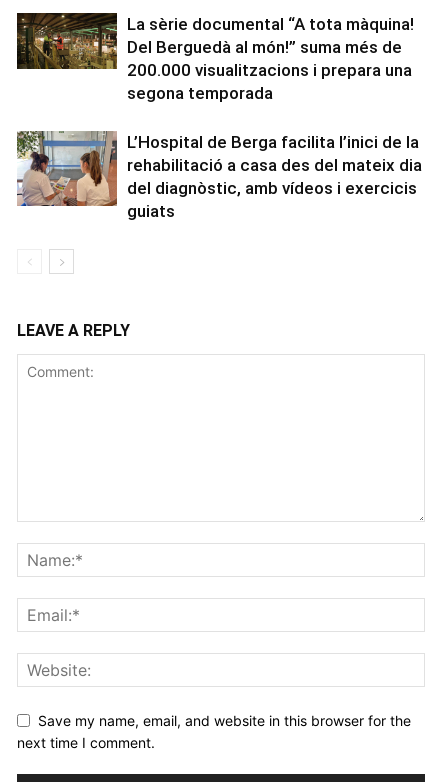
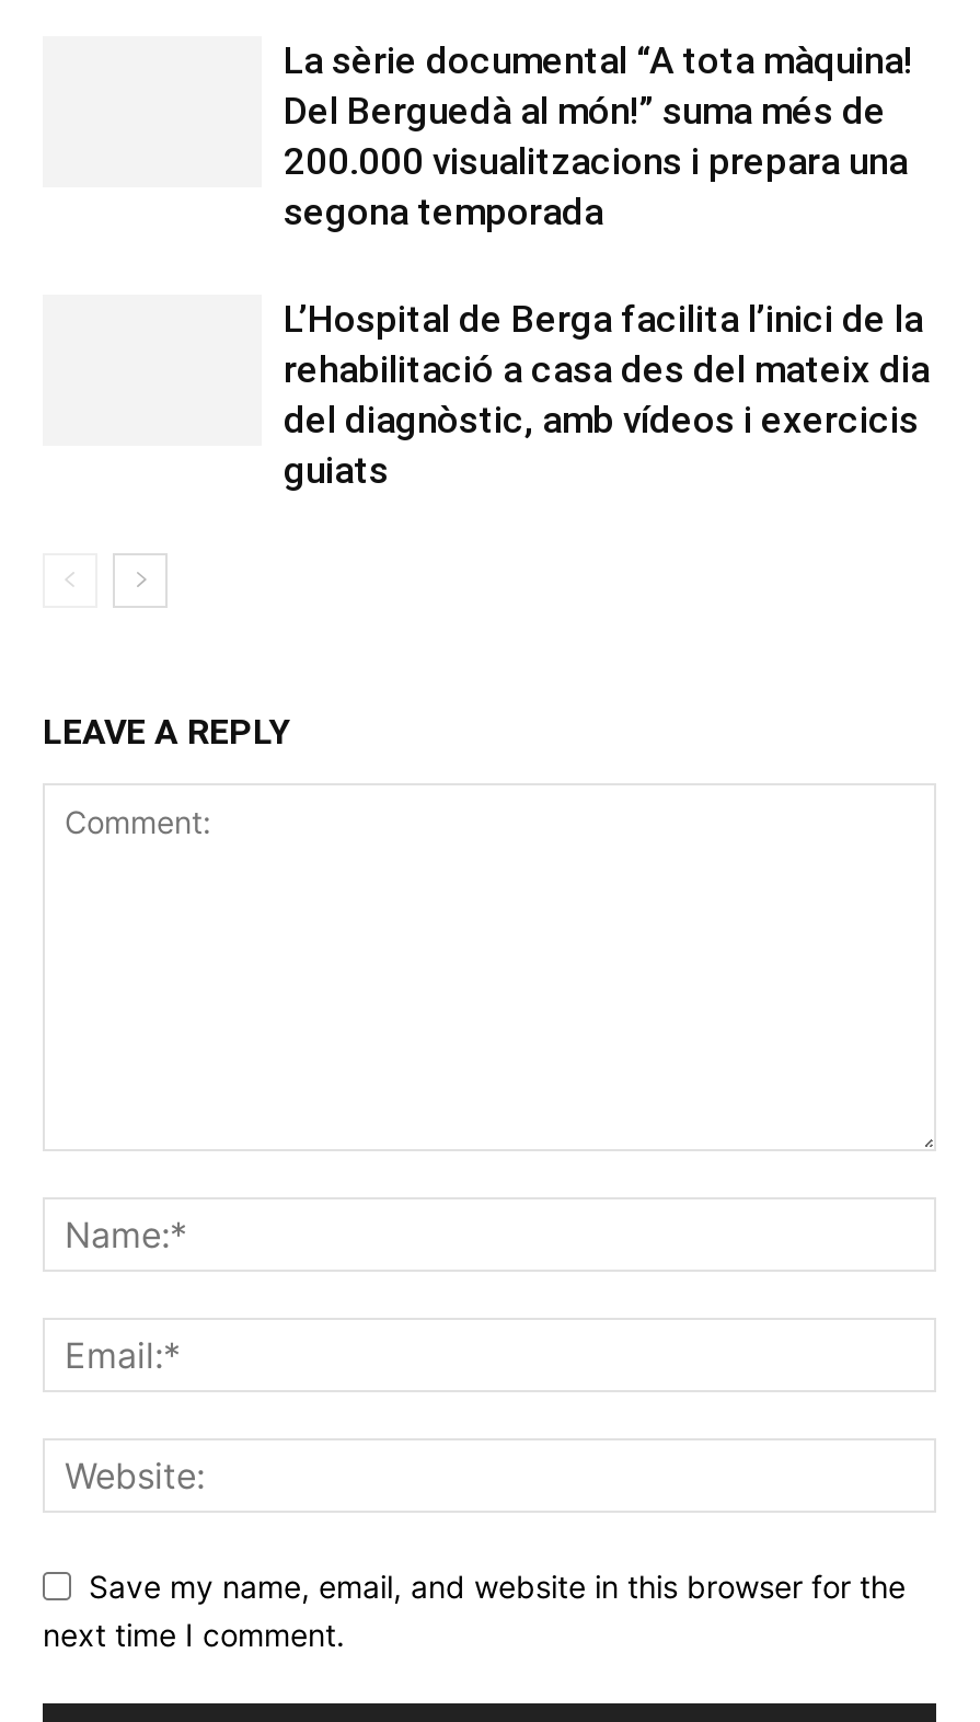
[16,12,118,70] [image] -> none
[16,130,118,207] [image] -> none

